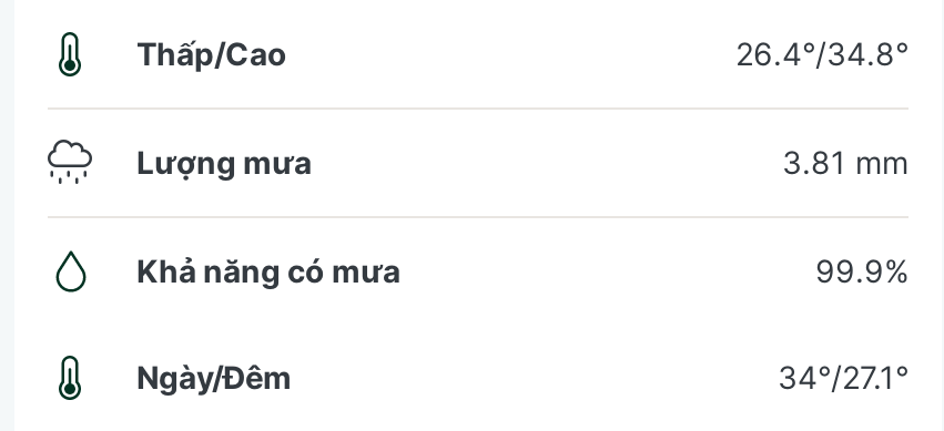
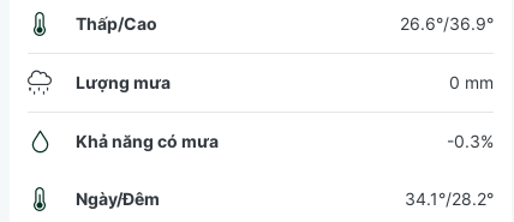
[735,33,909,71] 26.4°/34.8° -> [400,13,494,33] 26.6°/36.9°
[782,142,909,180] 3.81 mm -> [449,72,494,92] 0 mm
[815,251,909,288] 99.9% -> [447,130,494,151] -0.3%
[778,357,909,395] 34°/27.1° -> [405,188,494,208] 34.1°/28.2°

